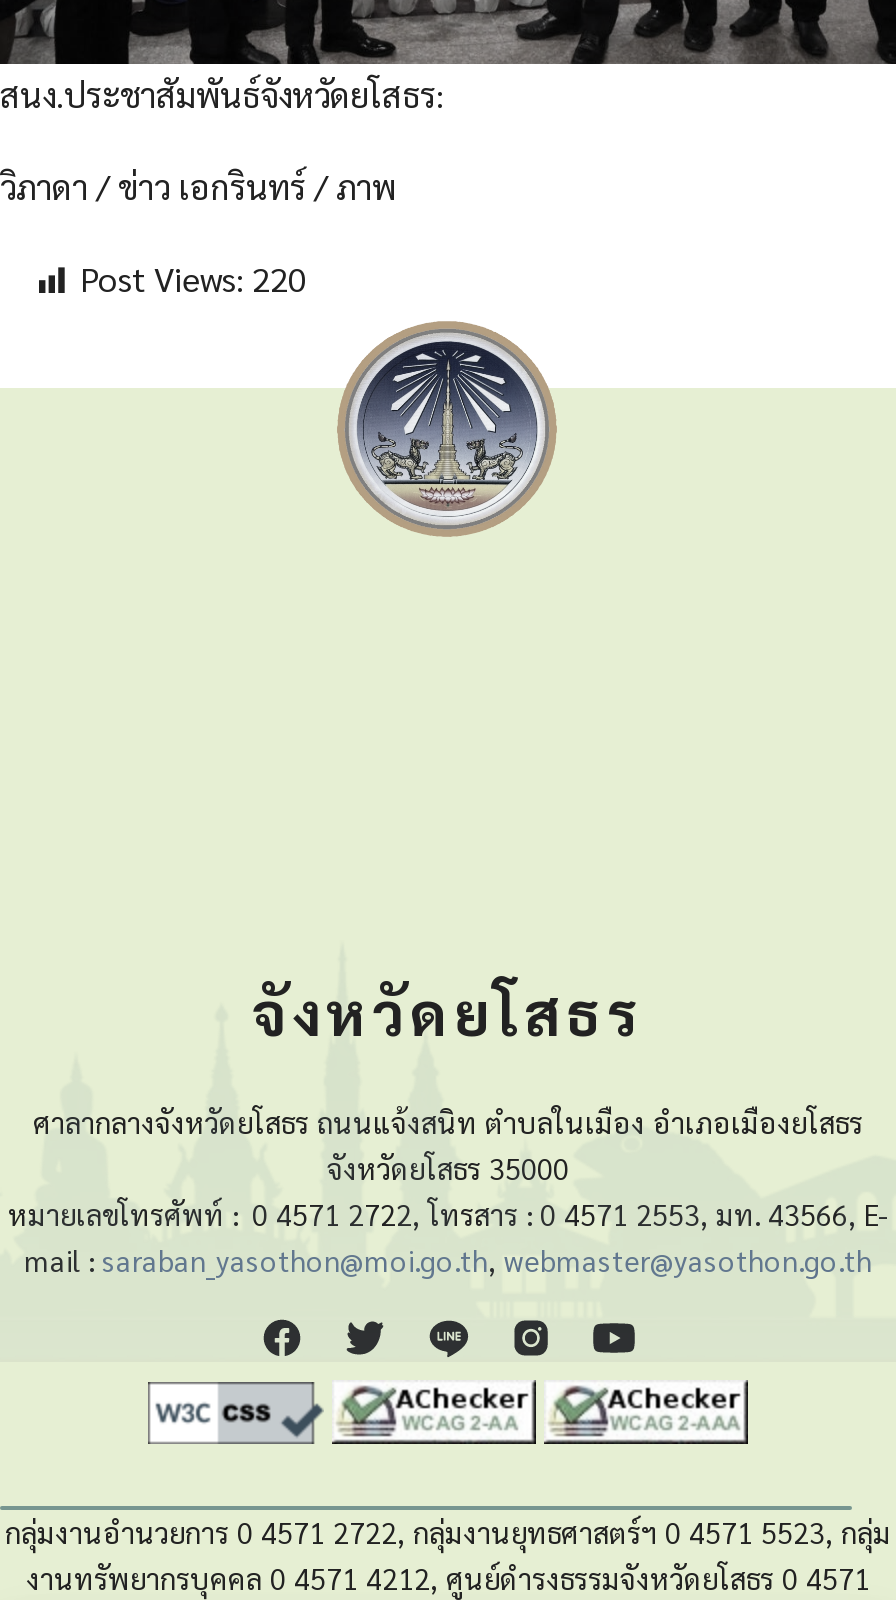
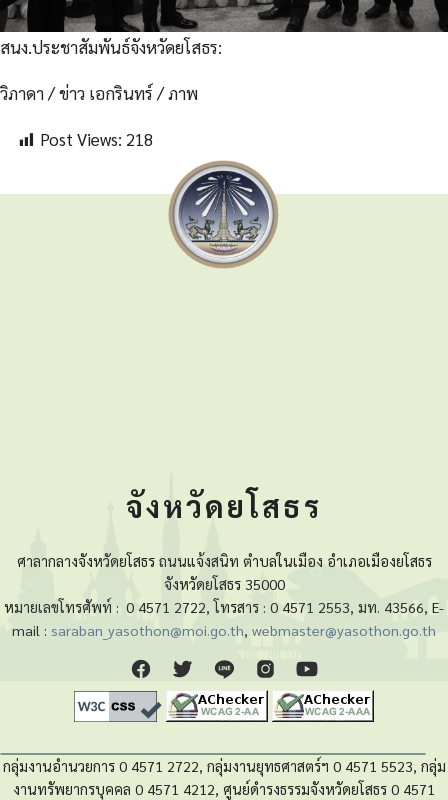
[80,256,306,300] Post Views: 220 -> [40,128,153,150] Post Views: 218

